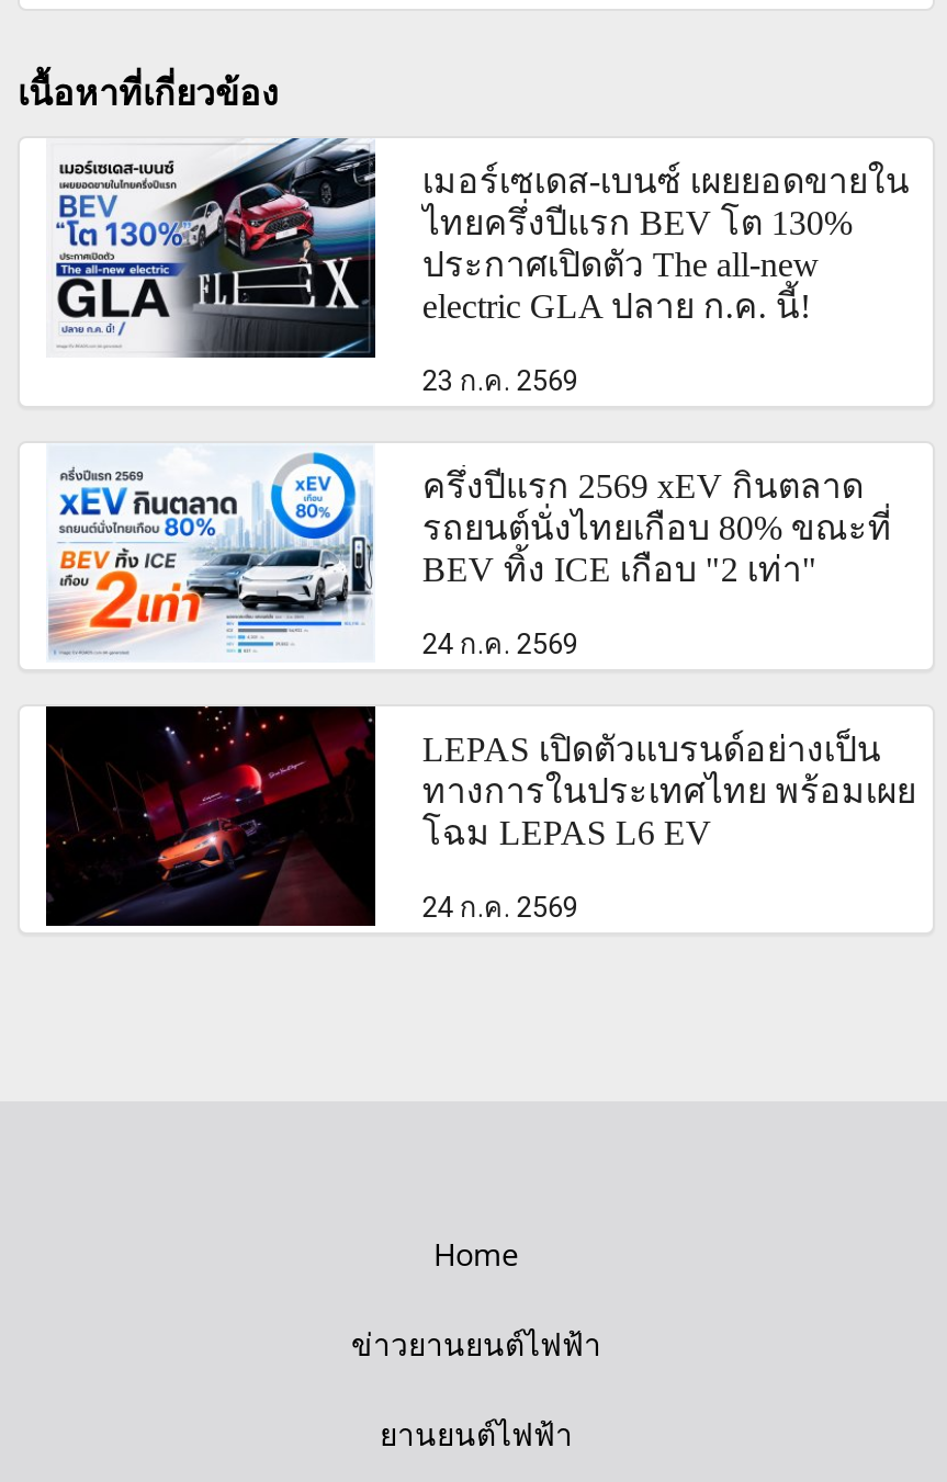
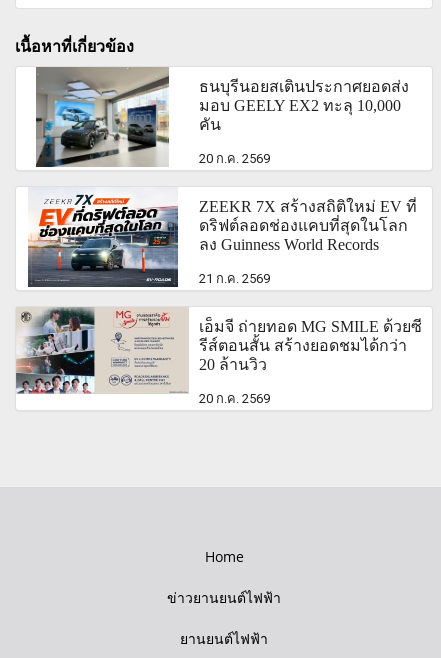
[53,138,909,360] [image] | เมอร์เซเดส-เบนซ์ เผยยอดขายใน | ไทยครึ่งปีแรก BEV โต 130% | ประกาศเปิดตัว The all-new | electric GLA ปลาย ก.ค. นี้! -> [33,66,409,168] [image] | ธนบุรีนอยสเตินประกาศยอดส่ง | มอบ GEELY EX2 ทะลุ 10,000 | คัน
[422,364,578,396] 23 ก.ค. 2569 -> [199,151,270,166] 20 ก.ค. 2569
[46,450,892,656] [image] | ครึ่งปีแรก 2569 xEV กินตลาด | รถยนต์นั่งไทยเกือบ 80% ขณะที่ | BEV ทิ้ง ICE เกือบ "2 เท่า" -> [27,194,417,288] [image] | ZEEKR 7X สร้างสถิติใหม่ EV ที่ | ดริฟต์ลอดช่องแคบที่สุดในโลก | ลง Guinness World Records
[422,627,578,660] 24 ก.ค. 2569 -> [199,271,270,286] 21 ก.ค. 2569
[20,704,916,928] [image] | LEPAS เปิดตัวแบรนด์อย่างเป็น | ทางการในประเทศไทย พร้อมเผย | โฉม LEPAS L6 EV -> [15,307,422,407] [image] | เอ็มจี ถ่ายทอด MG SMILE ด้วยซี | รีส์ตอนสั้น สร้างยอดชมได้กว่า | 20 ล้านวิว
[422,890,578,923] 24 ก.ค. 2569 -> [199,391,270,406] 20 ก.ค. 2569

